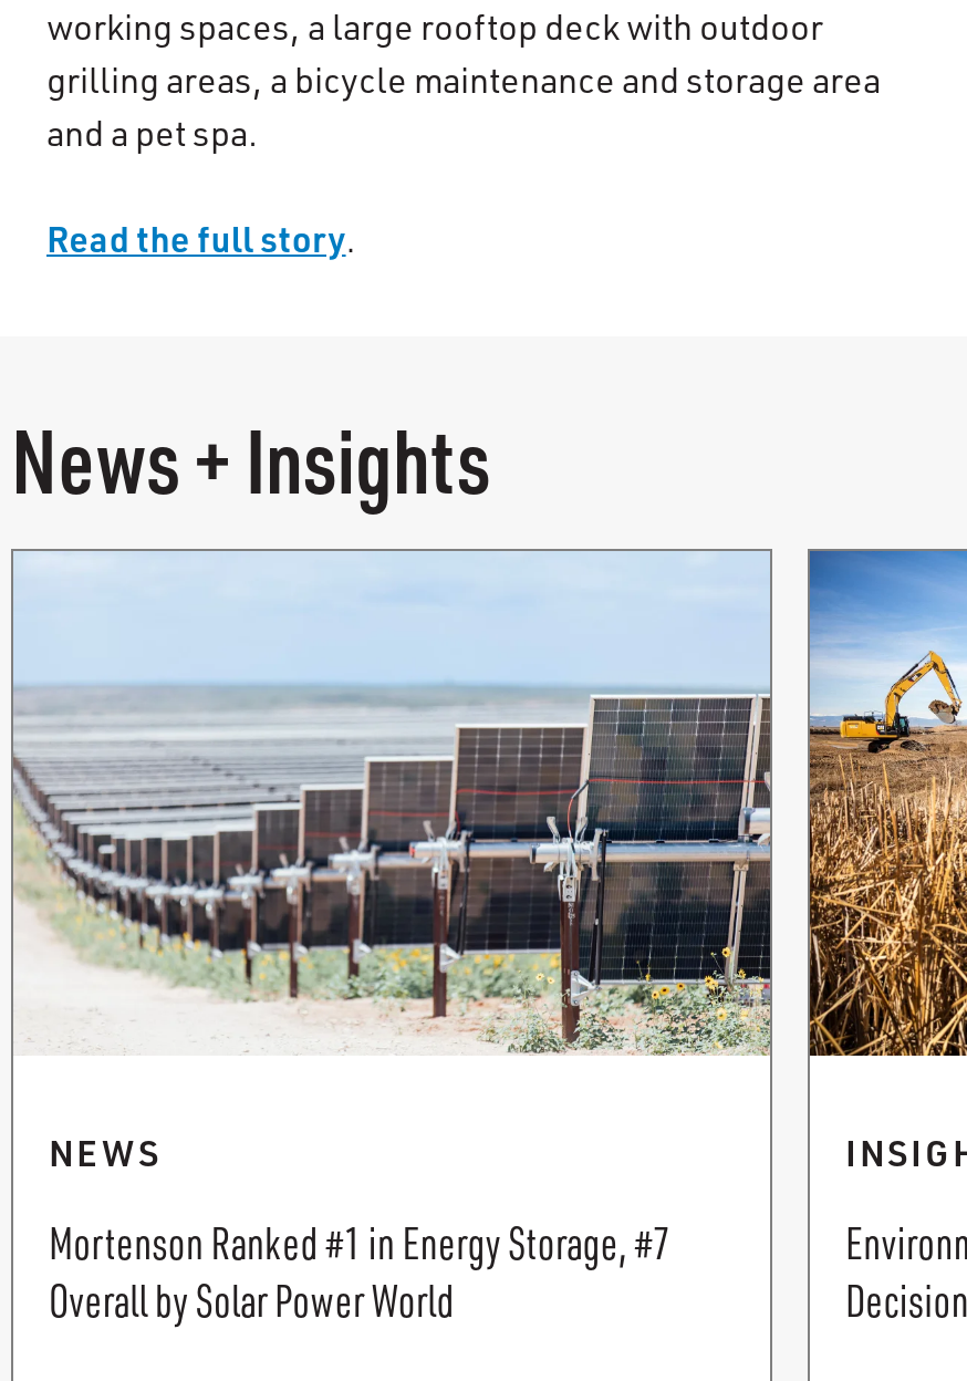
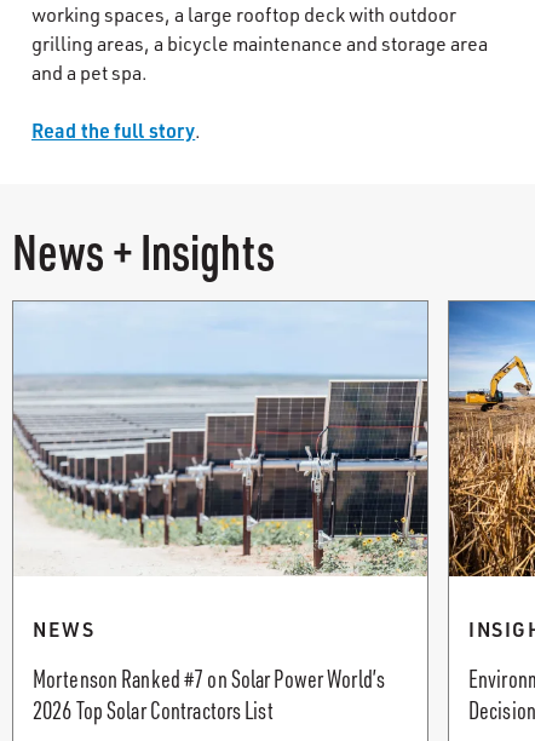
[49,1214,670,1269] Mortenson Ranked #1 in Energy Storage, #7 -> [33,664,385,694] Mortenson Ranked #7 on Solar Power World’s
[49,1271,455,1327] Overall by Solar Power World -> [33,695,273,726] 2026 Top Solar Contractors List

